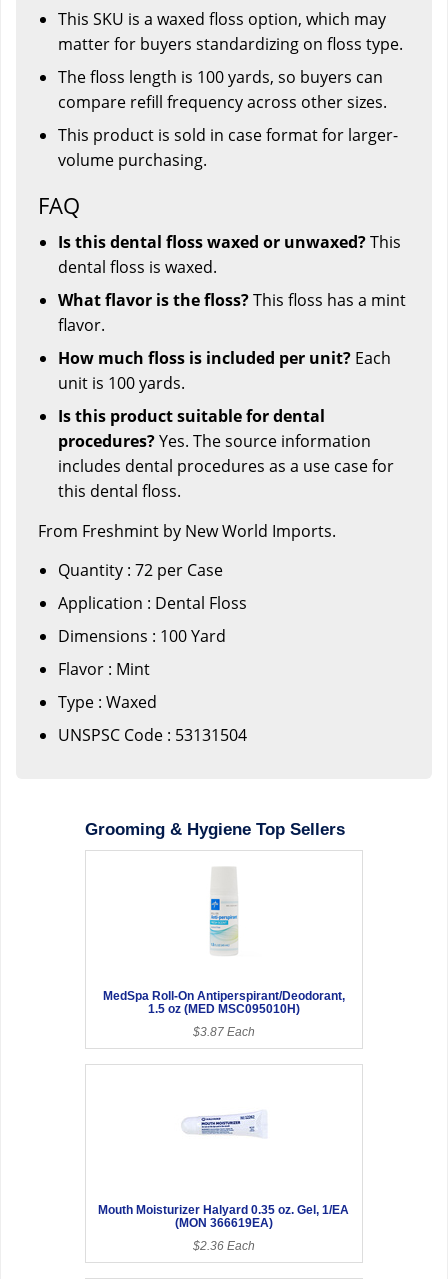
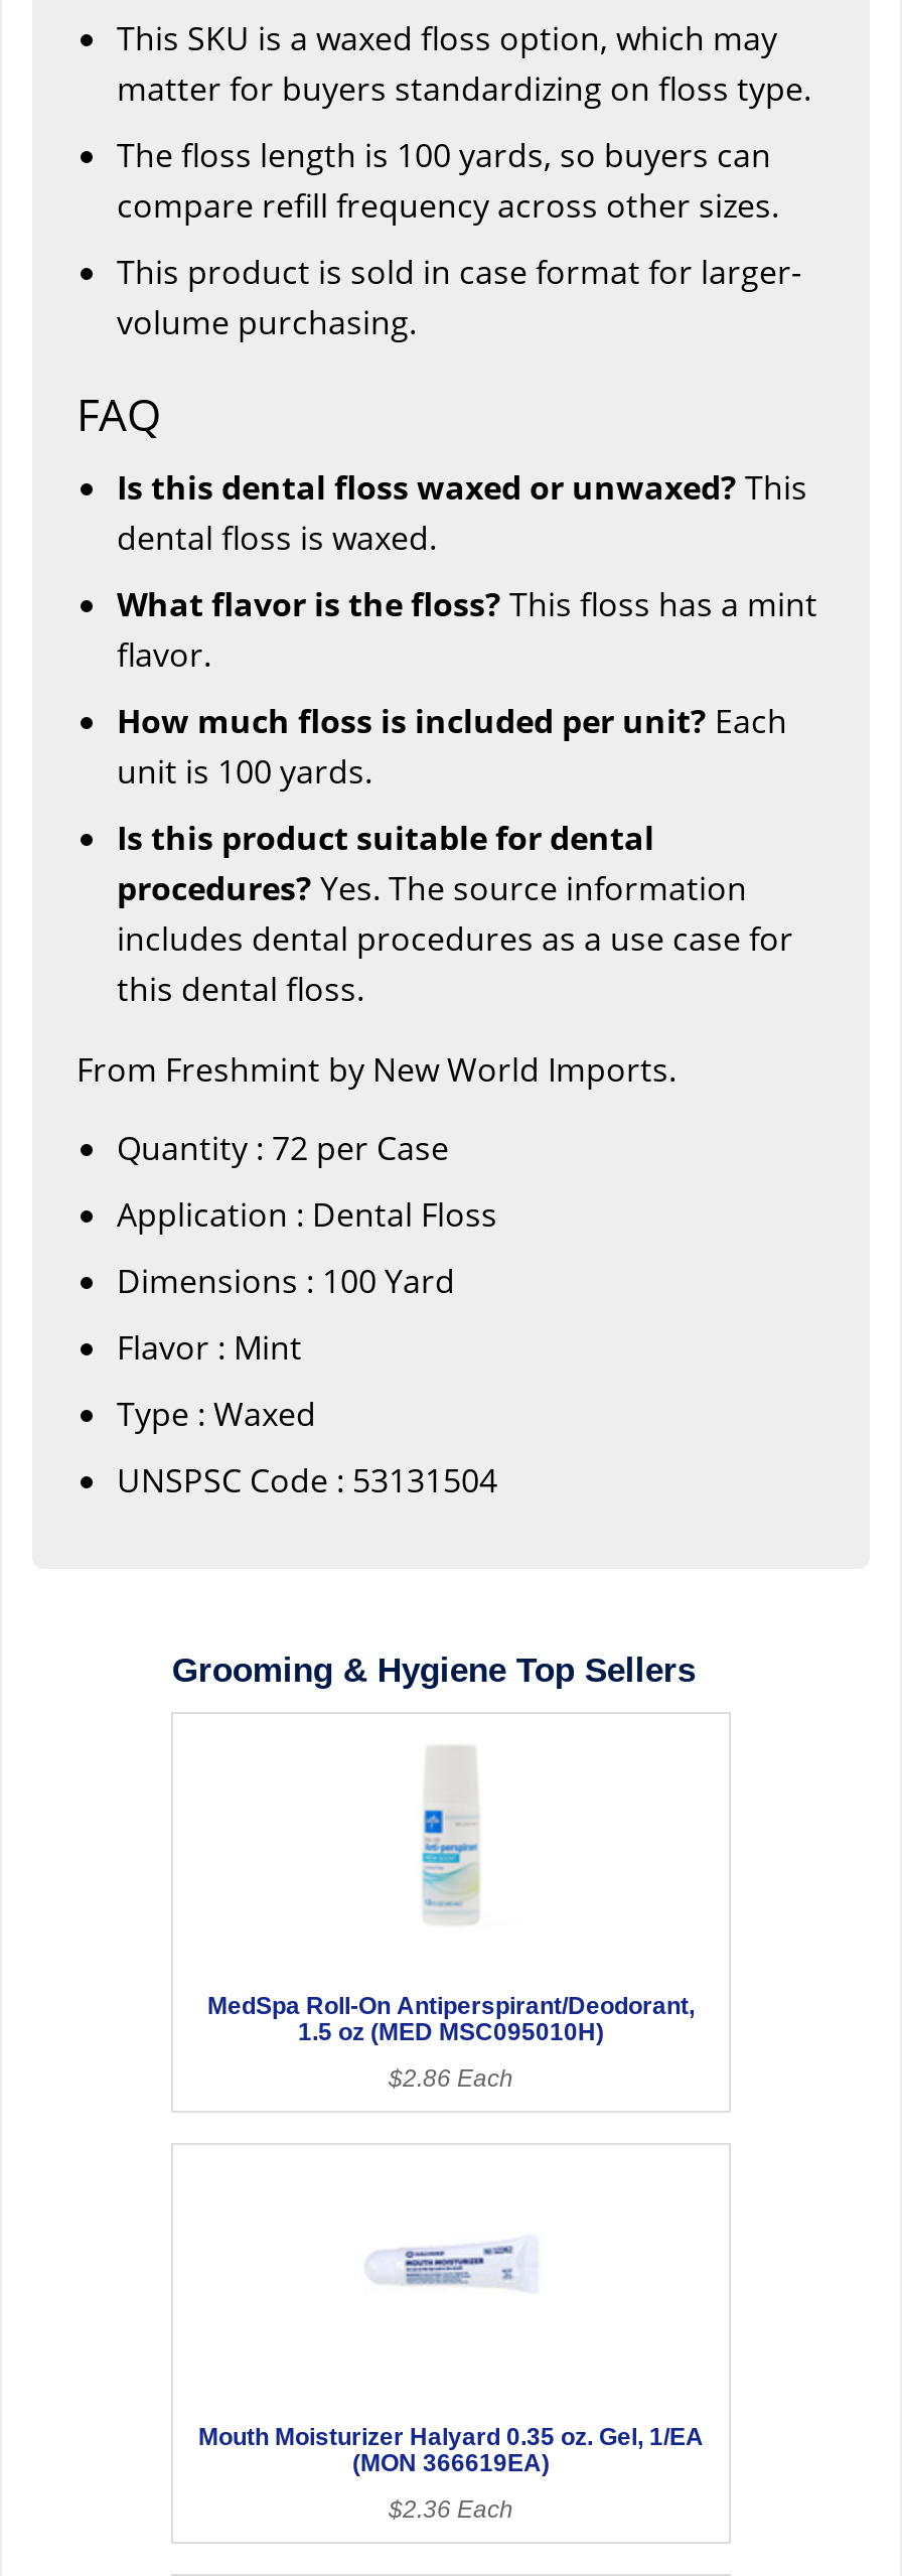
[193,1025,255,1039] $3.87 Each -> [389,2065,513,2093] $2.86 Each

